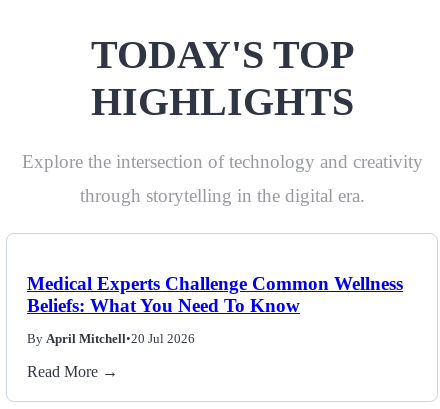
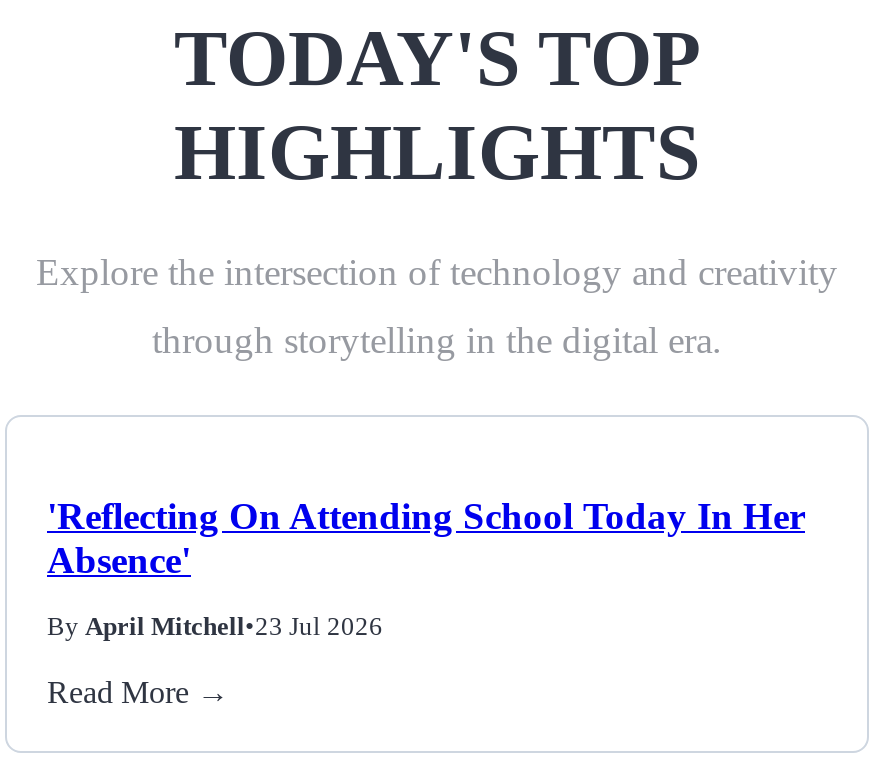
[27,273,403,316] Medical Experts Challenge Common Wellness | Beliefs: What You Need To Know -> [47,496,805,582] 'Reflecting On Attending School Today In Her | Absence'
[27,332,195,346] By April Mitchell•20 Jul 2026 -> [47,614,383,642] By April Mitchell•23 Jul 2026

